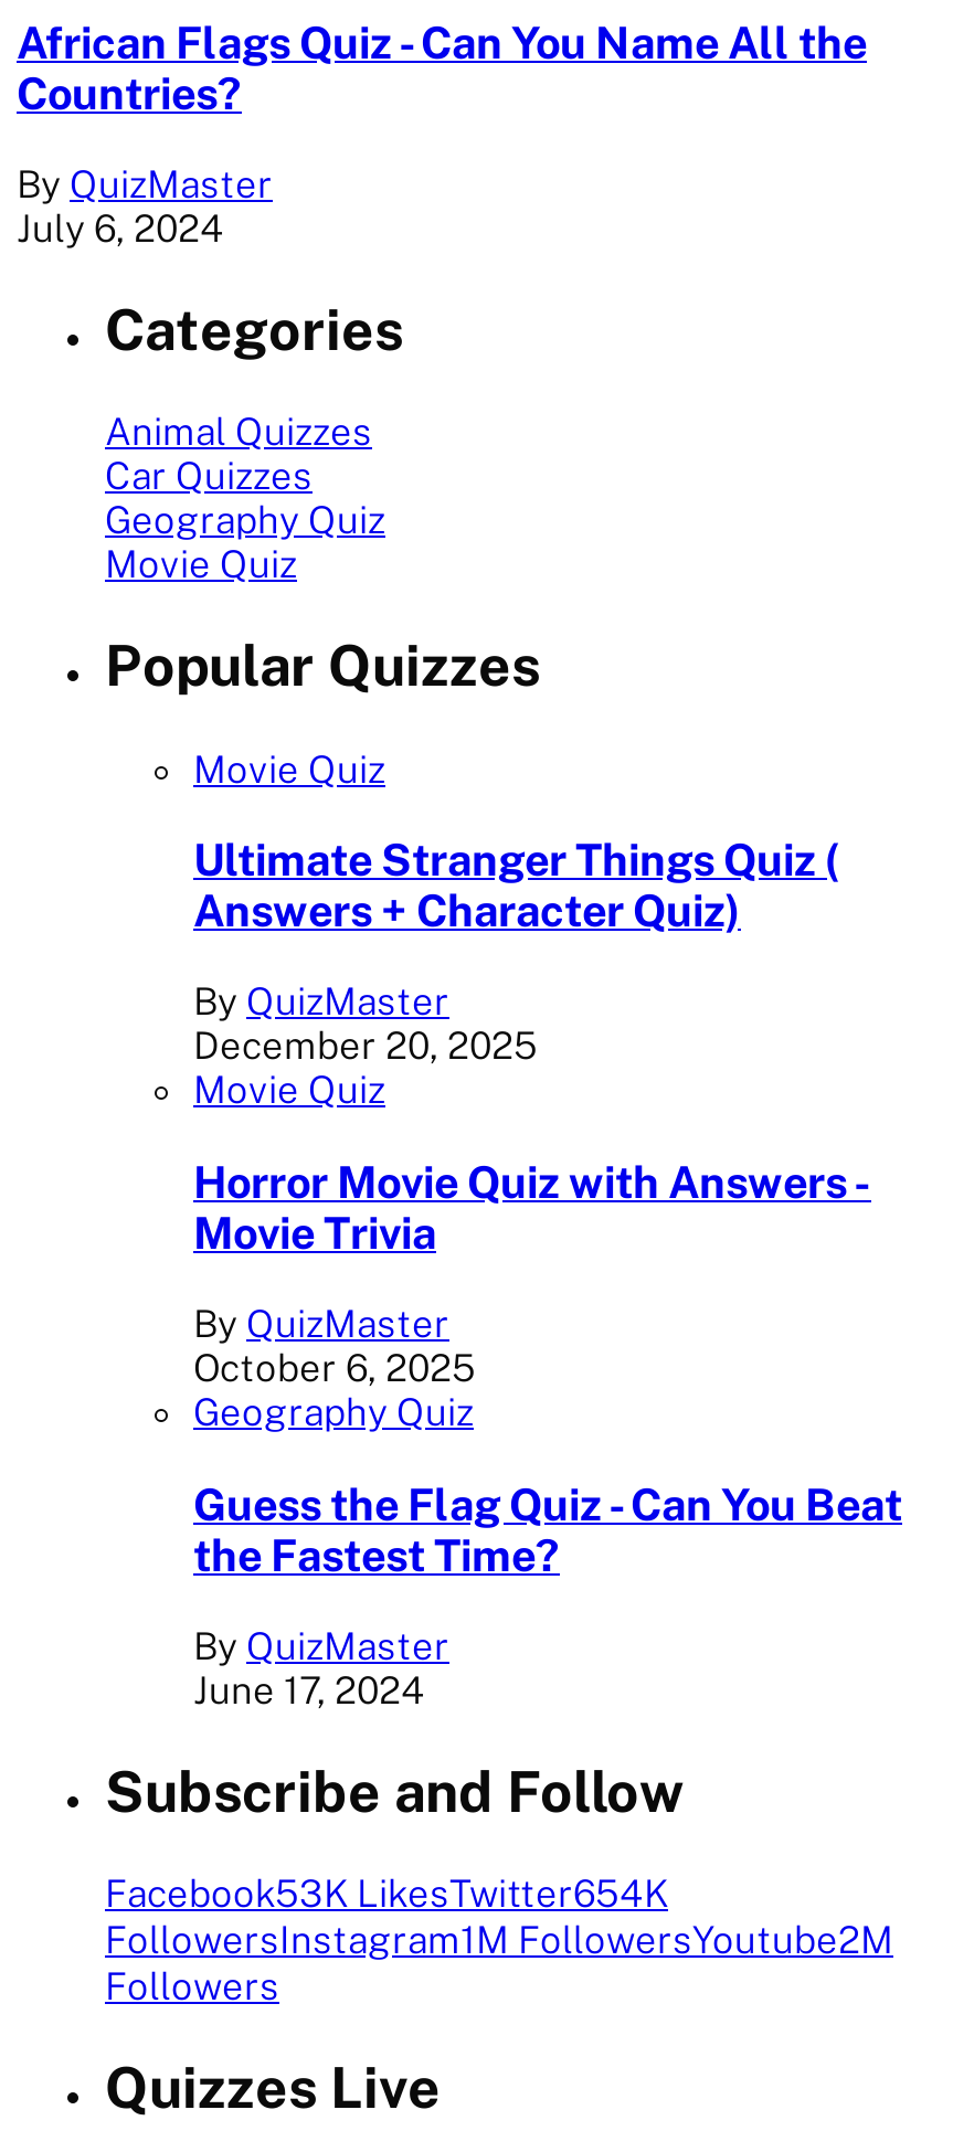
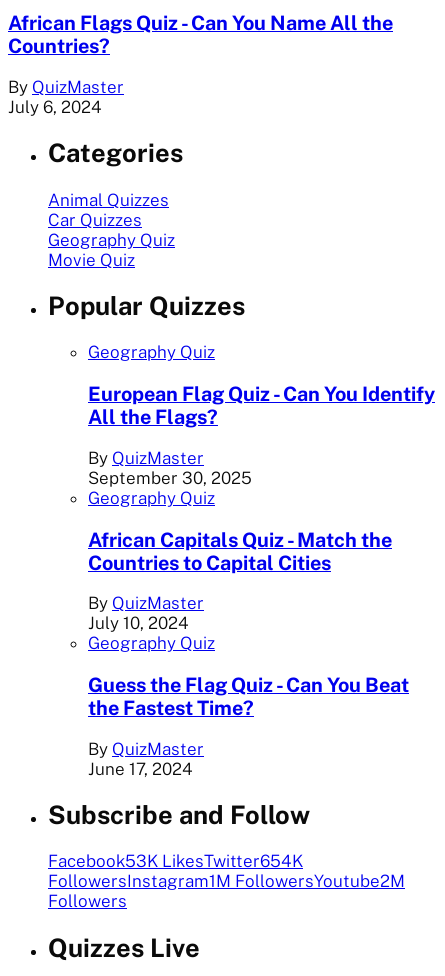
[193,746,385,790] Movie Quiz -> [88,342,215,362] Geography Quiz
[193,834,840,936] Ultimate Stranger Things Quiz ( | Answers + Character Quiz) -> [88,382,435,428] European Flag Quiz - Can You Identify | All the Flags?
[193,1024,538,1112] December 20, 2025 | Movie Quiz -> [88,468,252,508] September 30, 2025 | Geography Quiz
[193,1156,871,1258] Horror Movie Quiz with Answers - | Movie Trivia -> [88,527,392,573] African Capitals Quiz - Match the | Countries to Capital Cities
[193,1346,476,1390] October 6, 2025 -> [88,613,189,633] July 10, 2024

